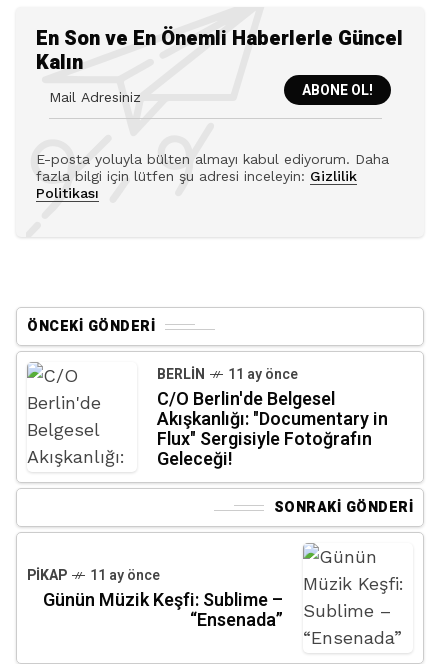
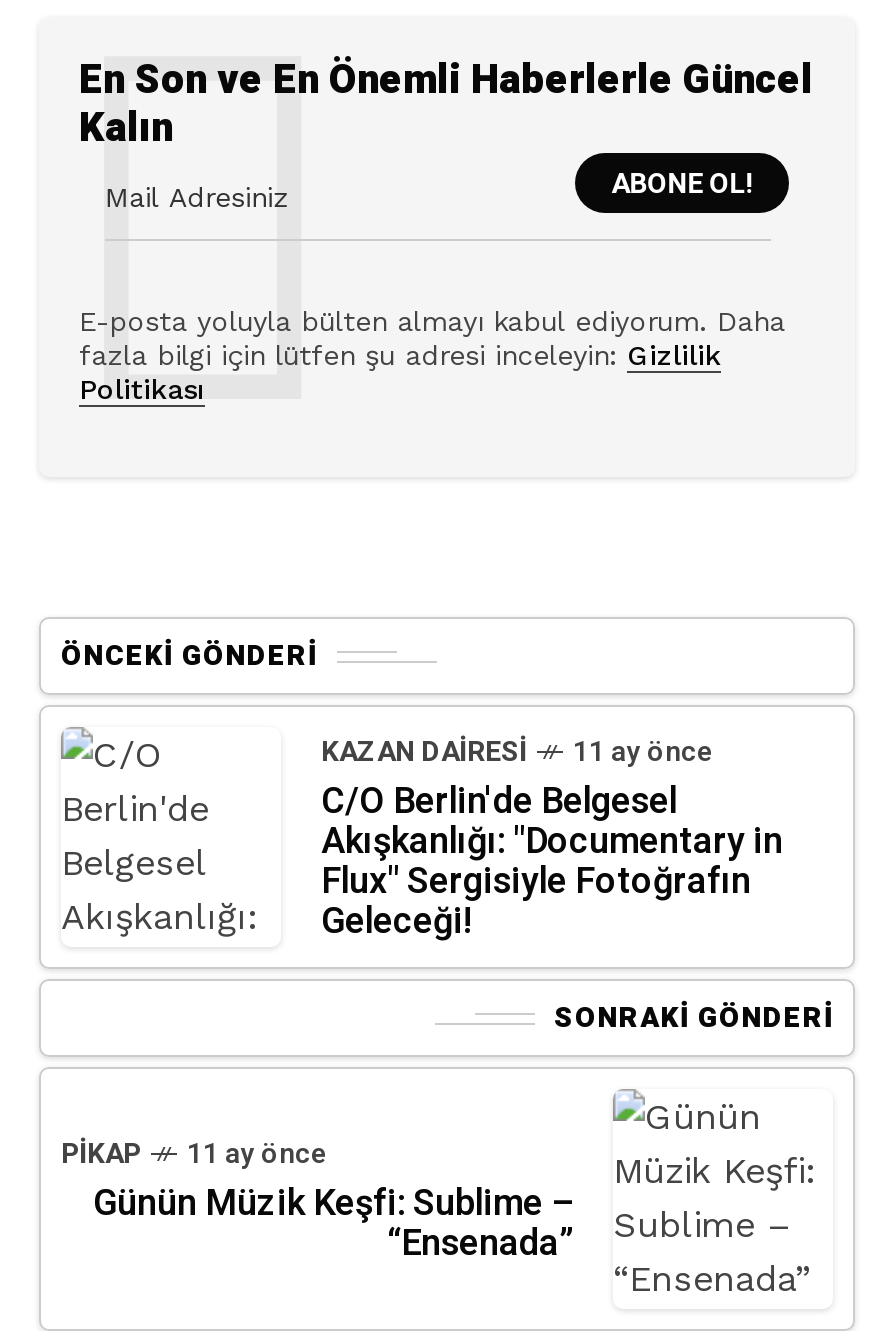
[157,364,205,385] BERLIN -> [321,731,527,773] KAZAN DAIRESI

